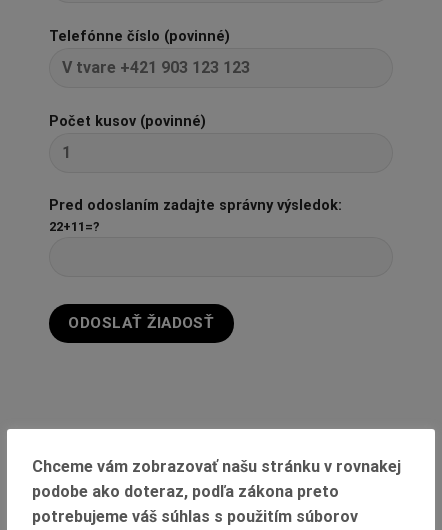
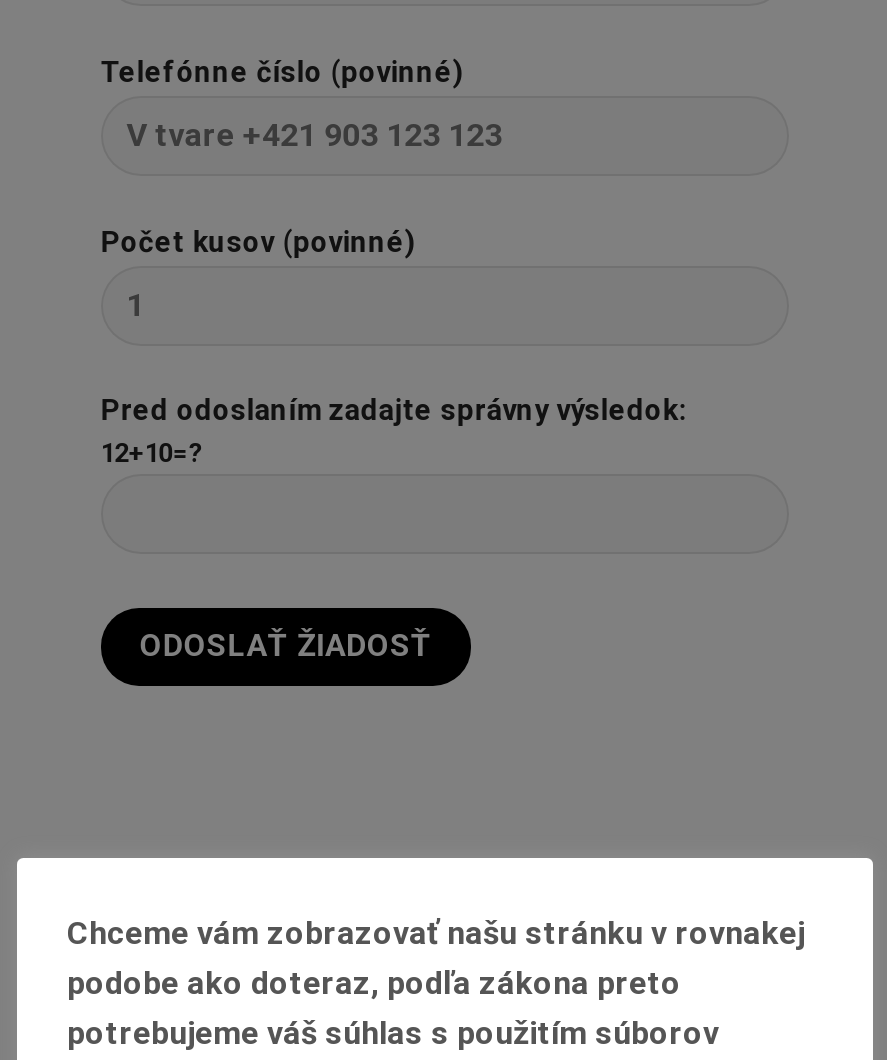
[49,219,100,234] 22+11=? -> [101,439,203,469] 12+10=?

